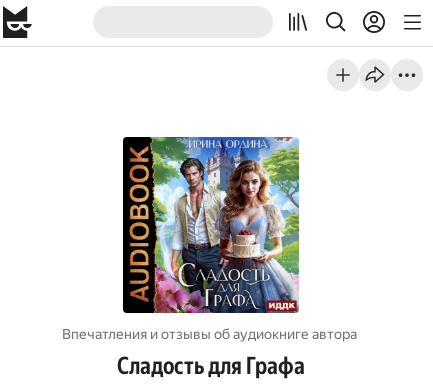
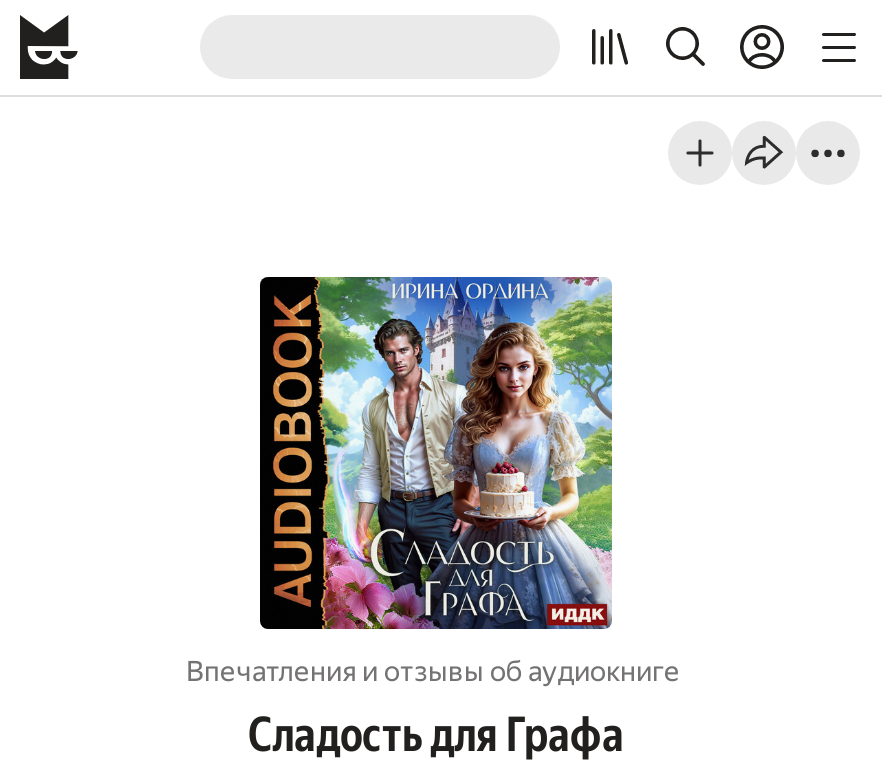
[62,326,357,342] Впечатления и отзывы об aудиокниге автора -> [186,655,680,687] Впечатления и отзывы об aудиокниге

